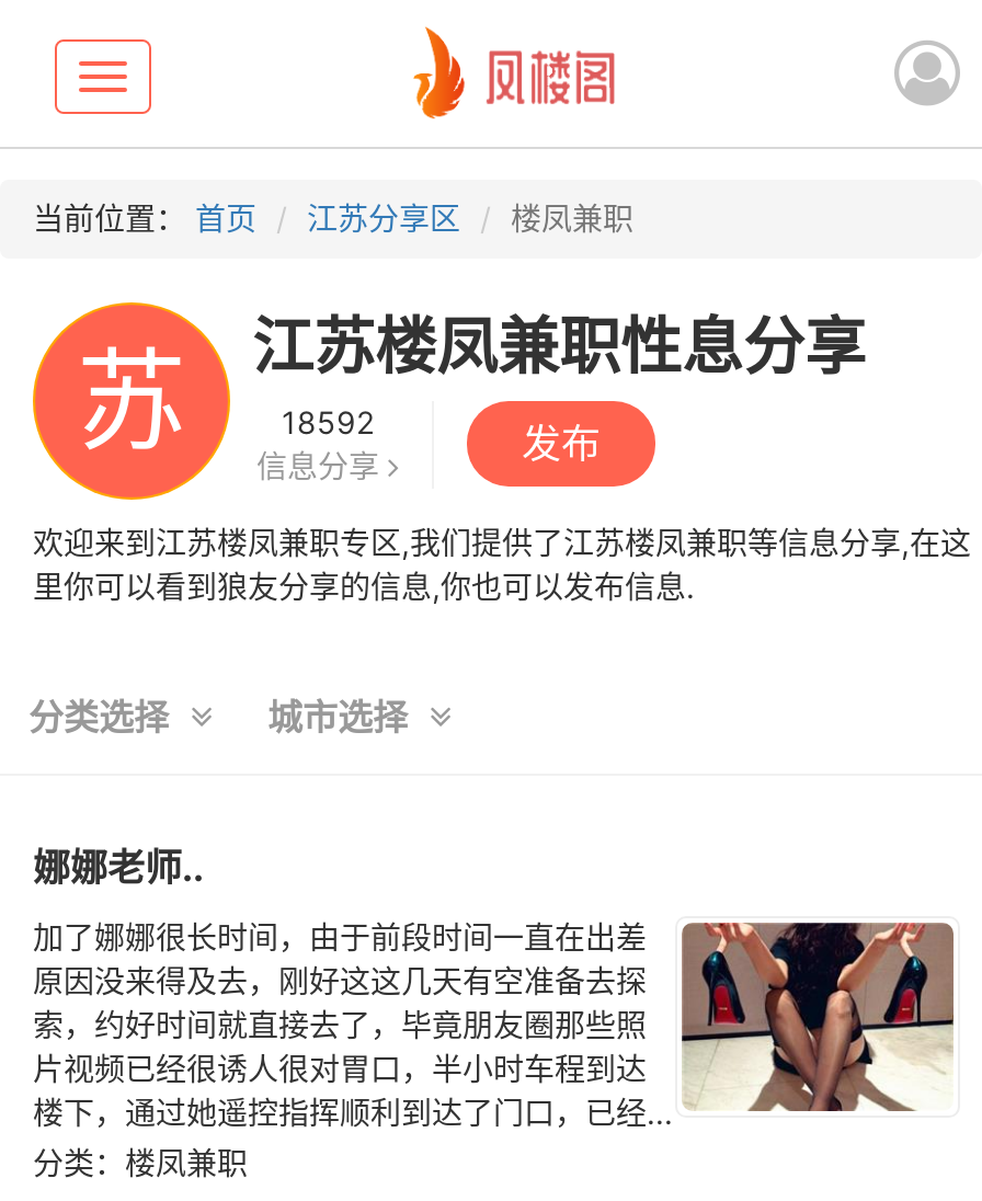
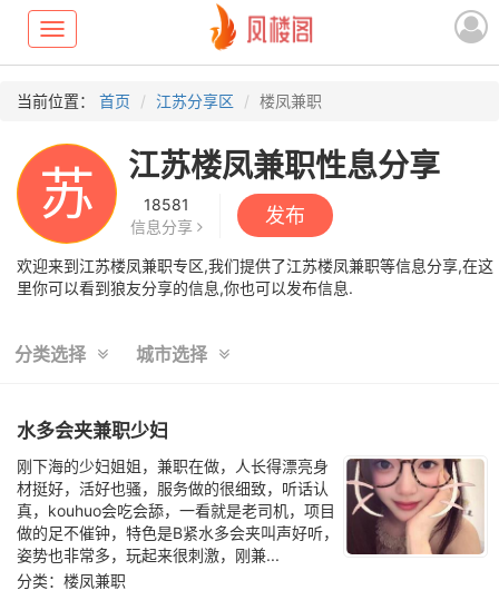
[282,403,374,441] 18592 -> [144,195,189,214] 18581
[33,846,204,890] 娜娜老师.. -> [17,420,168,442] 水多会夹兼职少妇
[33,918,956,1131] [image] | 加了娜娜很长时间，由于前段时间一直在出差 | 原因没来得及去，刚好这这几天有空准备去探 | 索，约好时间就直接去了，毕竟朋友圈那些照 | 片视频已经很诱人很对胃口，半小时车程到达 | 楼下，通过她遥控指挥顺利到达了门口，已经... -> [17,456,485,564] [image] | 刚下海的少妇姐姐，兼职在做，人长得漂亮身 | 材挺好，活好也骚，服务做的很细致，听话认 | 真，kouhuo会吃会舔，一看就是老司机，项目 | 做的足不催钟，特色是B紧水多会夹叫声好听， | 姿势也非常多，玩起来很刺激，刚兼...

